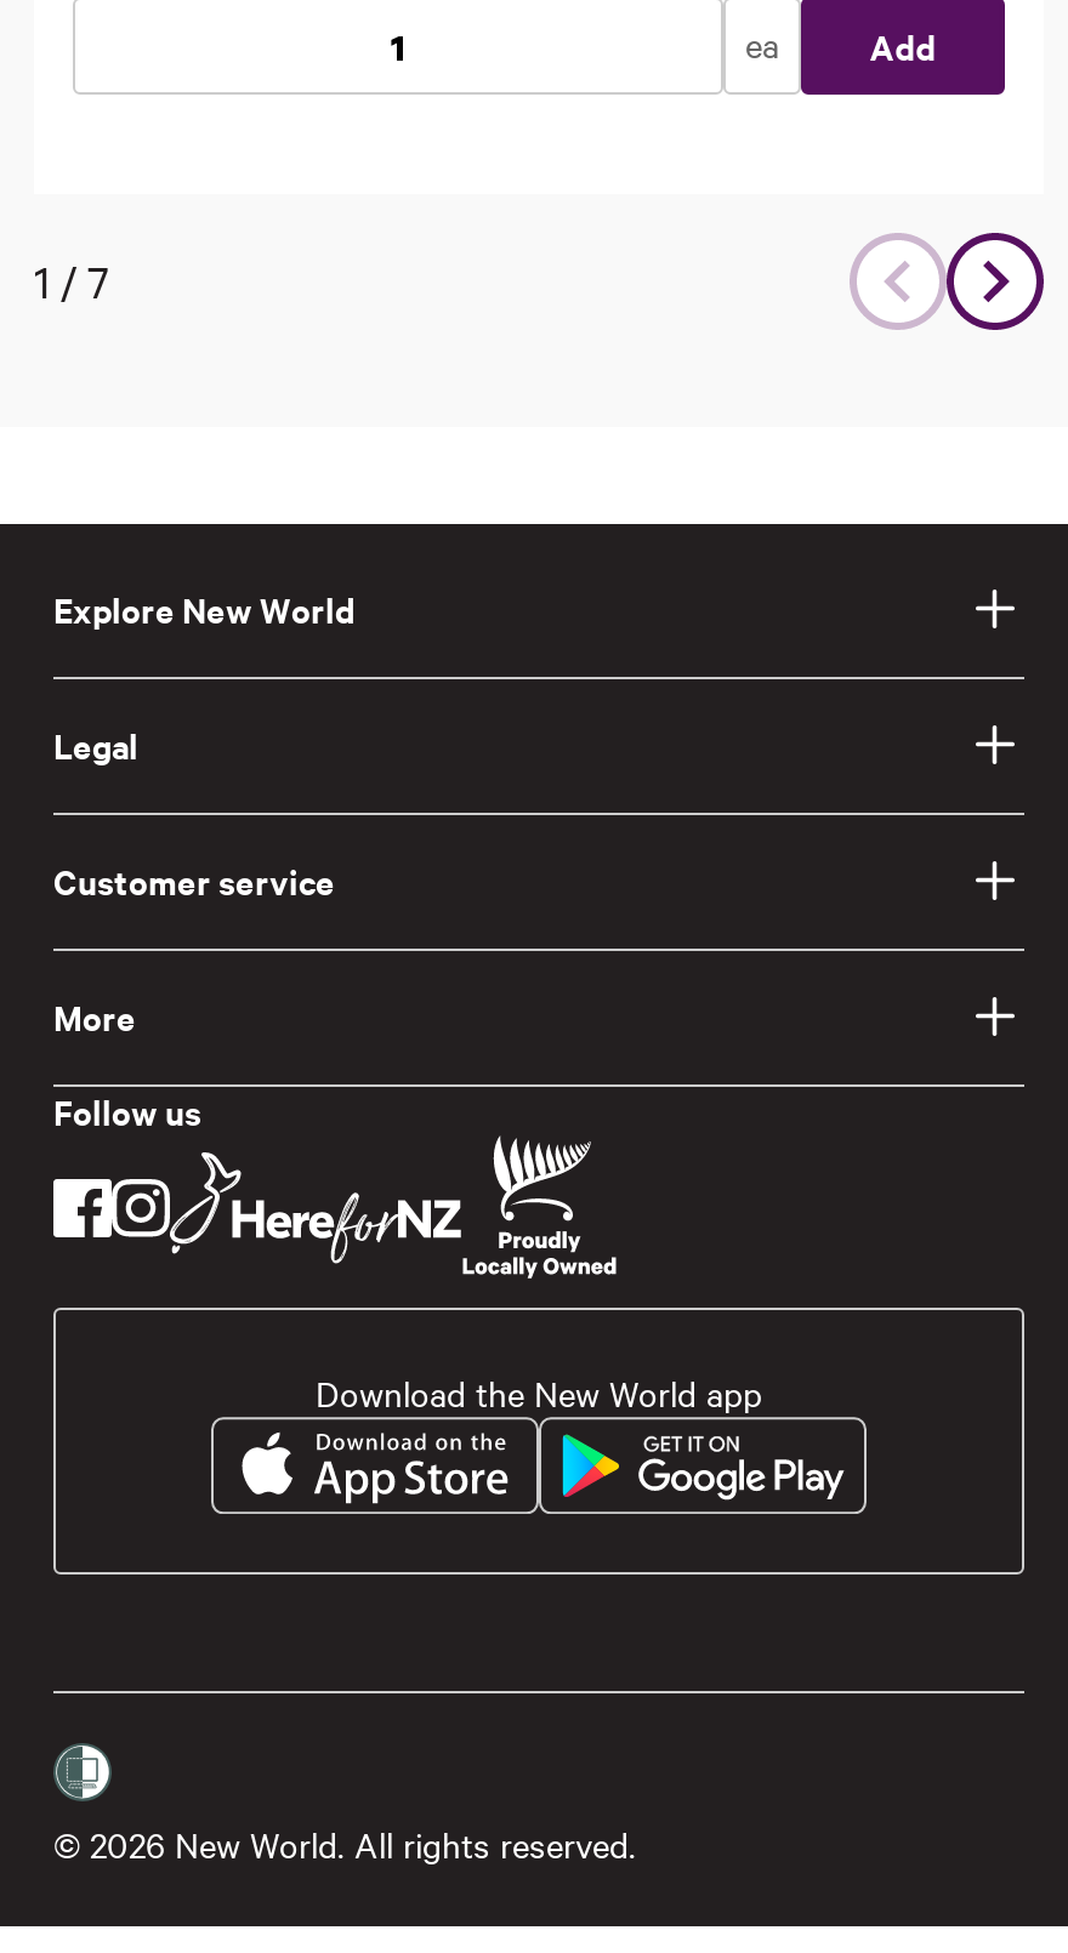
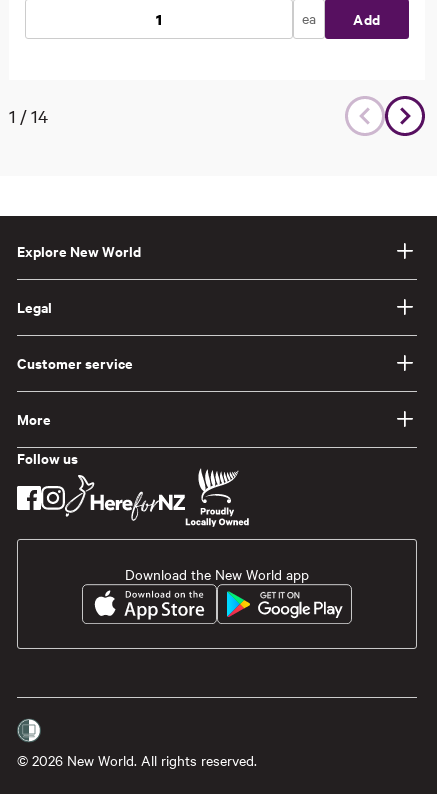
[34,252,109,308] 1 / 7 -> [9,104,48,127] 1 / 14

